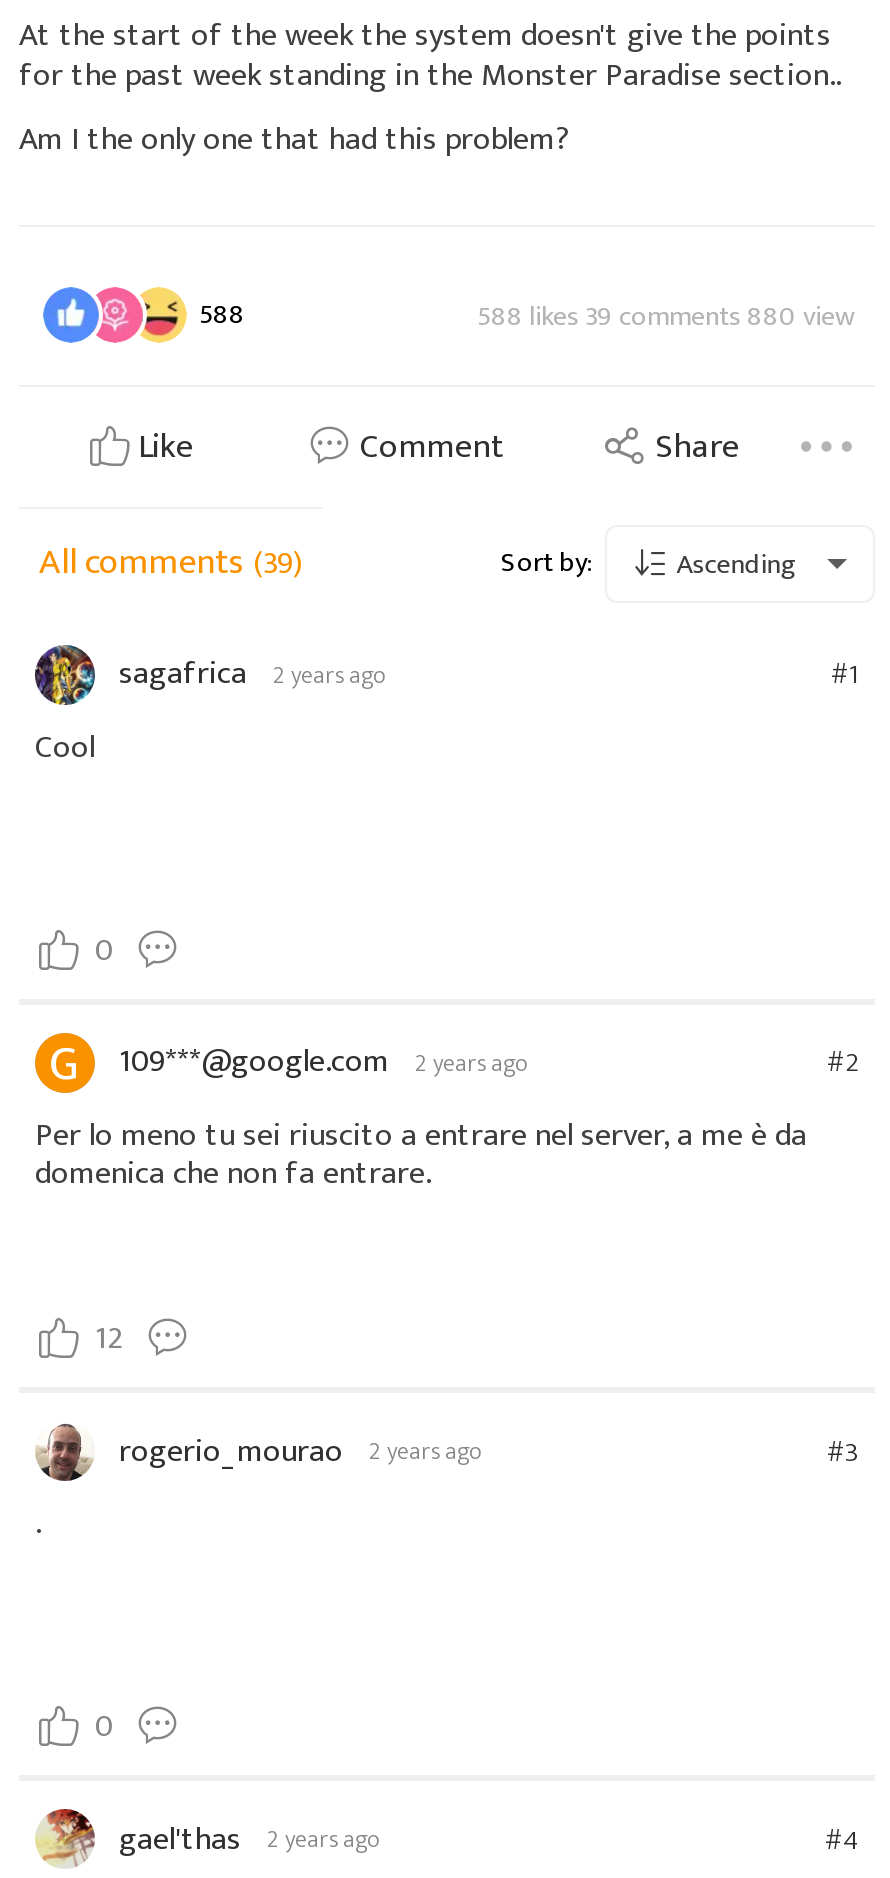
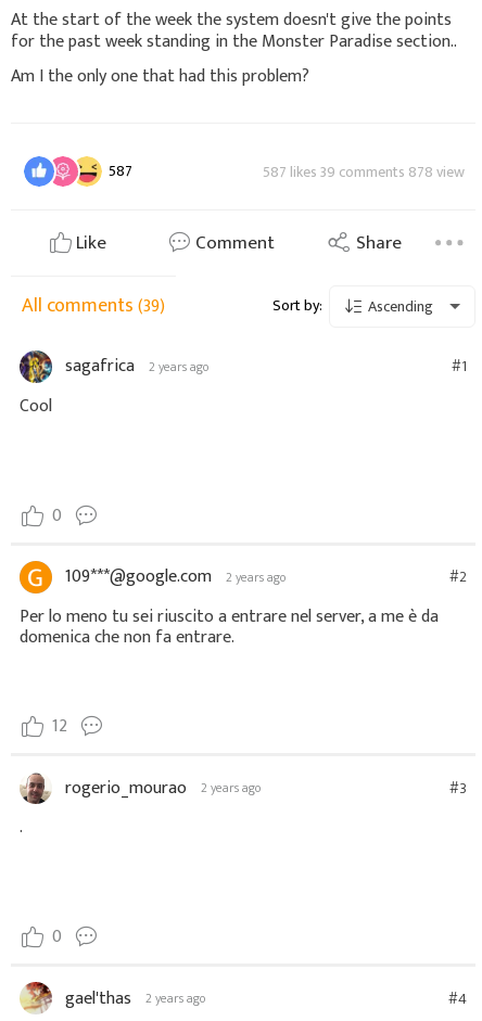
[199,291,245,337] 588 -> [109,159,132,184] 587
[477,292,855,338] 588 likes 39 comments 880 view -> [263,159,465,184] 587 likes 39 comments 878 view

